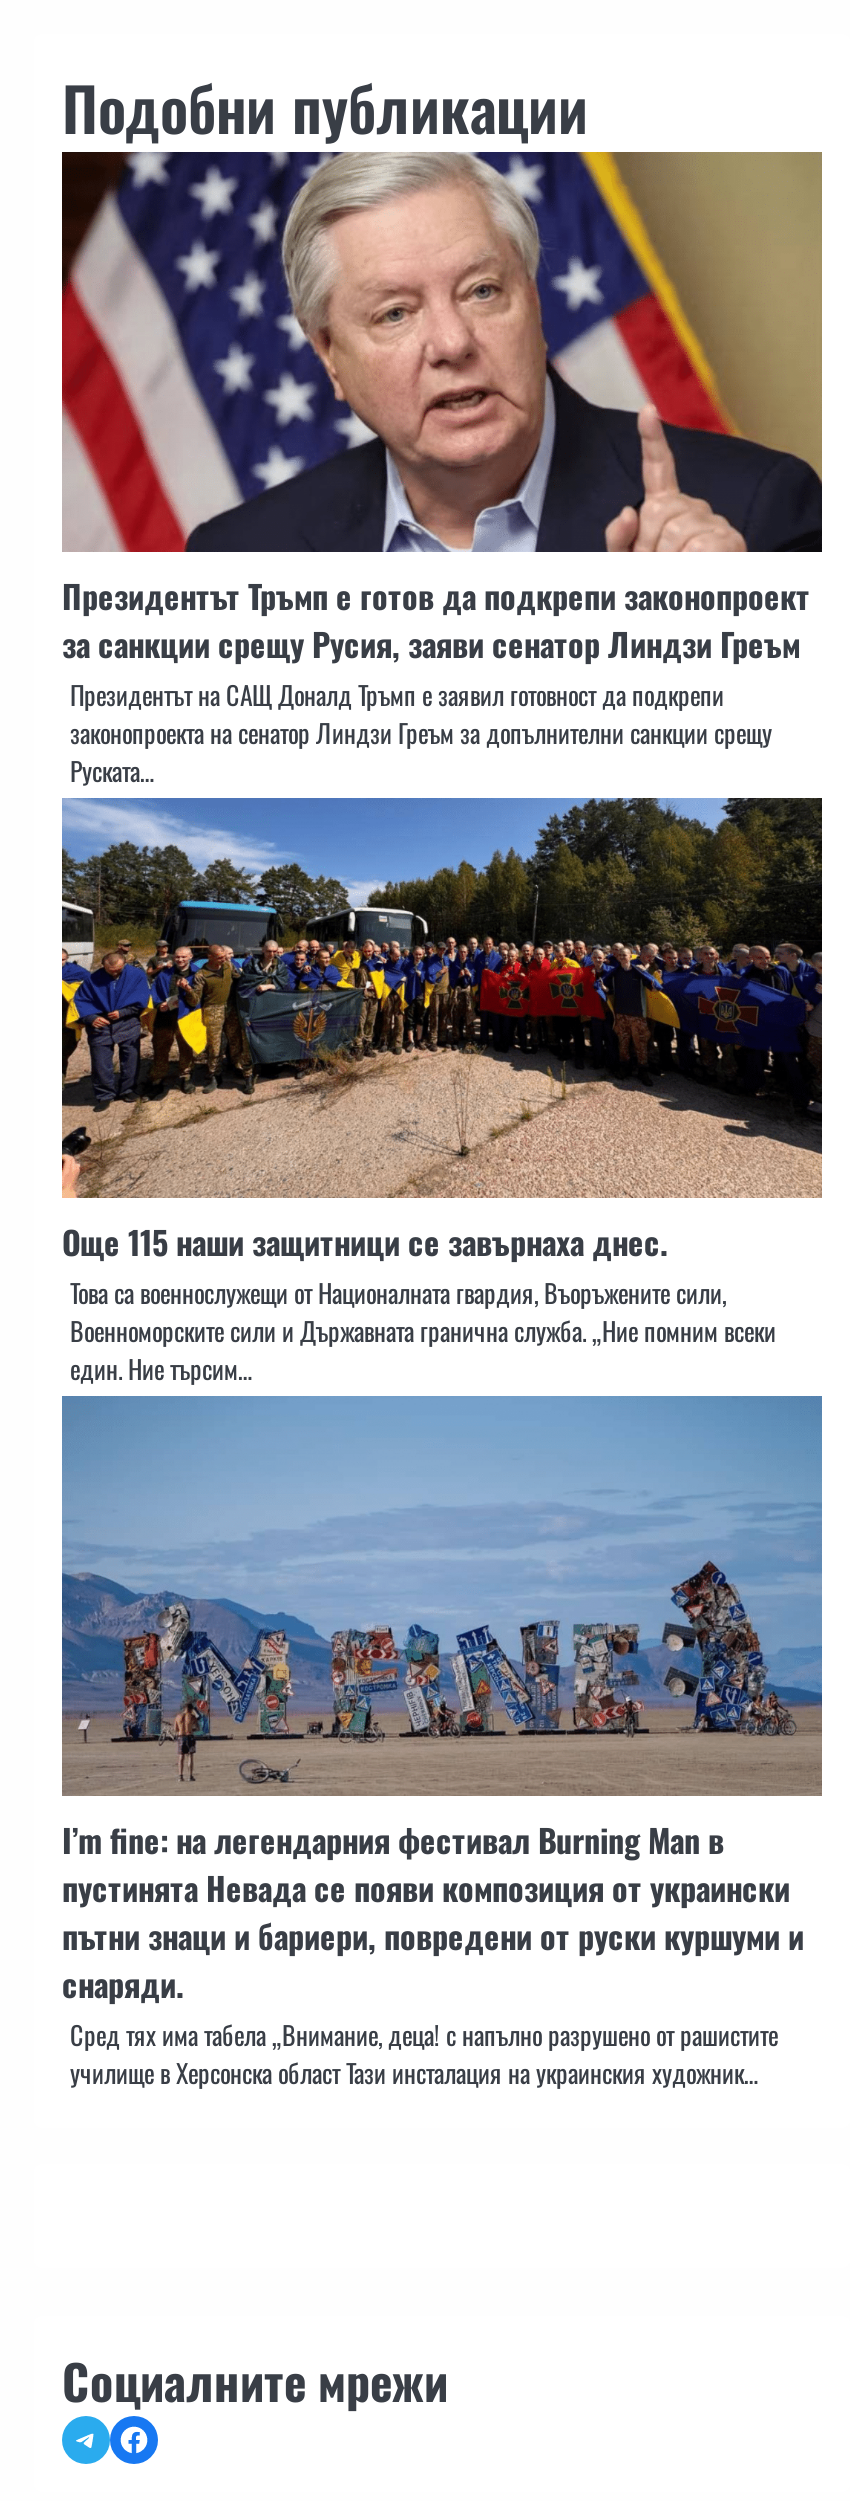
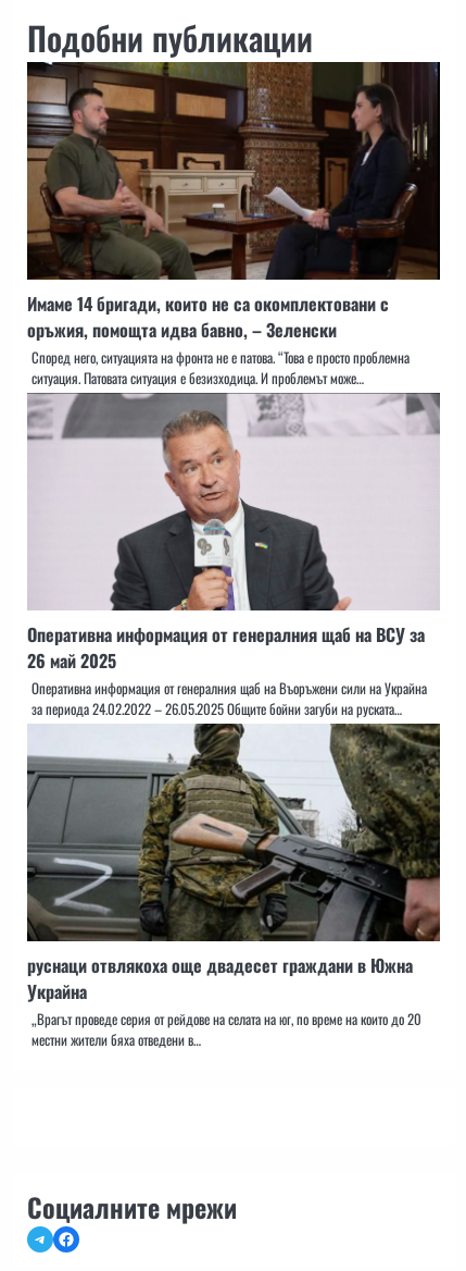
[62,150,824,554] [image] -> [27,61,441,214] [image]
[62,571,810,789] Президентът Тръмп е готов да подкрепи законопроект | за санкции срещу Русия, заяви сенатор Линдзи Греъм | Президентът на САЩ Доналд Тръмп е заявил готовност да подкрепи | законопроекта на сенатор Линдзи Греъм за допълнителни санкции срещу | Руската… -> [27,290,410,388] Имаме 14 бригади, които не са окомплектовани с | оръжия, помощта идва бавно, – Зеленски | Според него, ситуацията на фронта не е патова. “Това е просто проблемна | ситуация. Патовата ситуация е безизходица. И проблемът може…
[60,796,824,1387] [image] | Още 115 наши защитници се завърнаха днес. | Това са военнослужещи от Националната гвардия, Въоръжените сили, | Военноморските сили и Държавната гранична служба. „Ние помним всеки | един. Ние търсим… -> [27,392,440,719] [image] | Оперативна информация от генералния щаб на ВСУ за | 26 май 2025 | Оперативна информация от генералния щаб на Въоръжени сили на Украйна | за периода 24.02.2022 – 26.05.2025 Общите бойни загуби на руската…
[62,1460,824,2091] [image] | I’m fine: на легендарния фестивал Burning Man в | пустинята Невада се появи композиция от украински | пътни знаци и бариери, повредени от руски куршуми и | снаряди. | Сред тях има табела „Внимание, деца! с напълно разрушено от рашистите | училище в Херсонска област Тази инсталация на украинския художник… -> [26,723,441,1050] [image] | руснаци отвлякоха още двадесет граждани в Южна | Украйна | „Врагът проведе серия от рейдове на селата на юг, по време на които до 20 | местни жители бяха отведени в…

